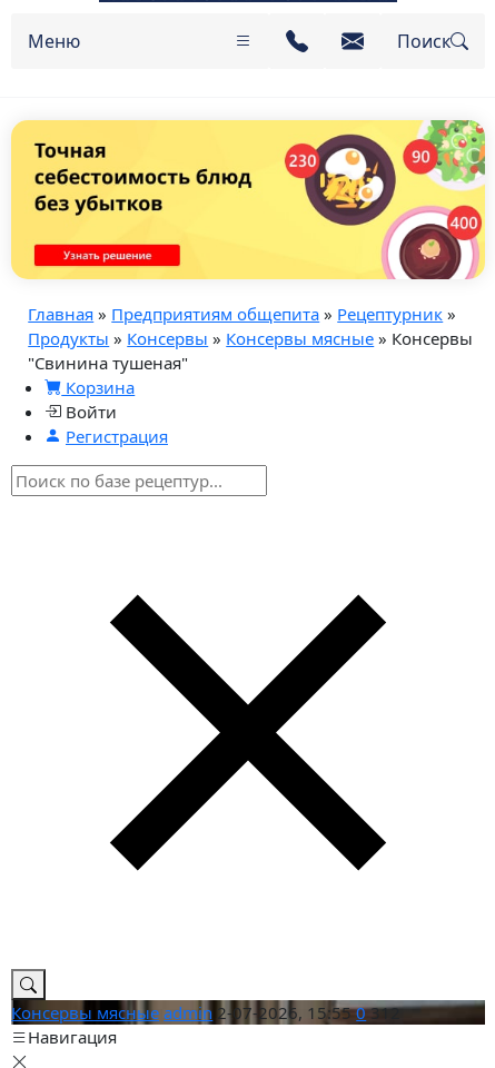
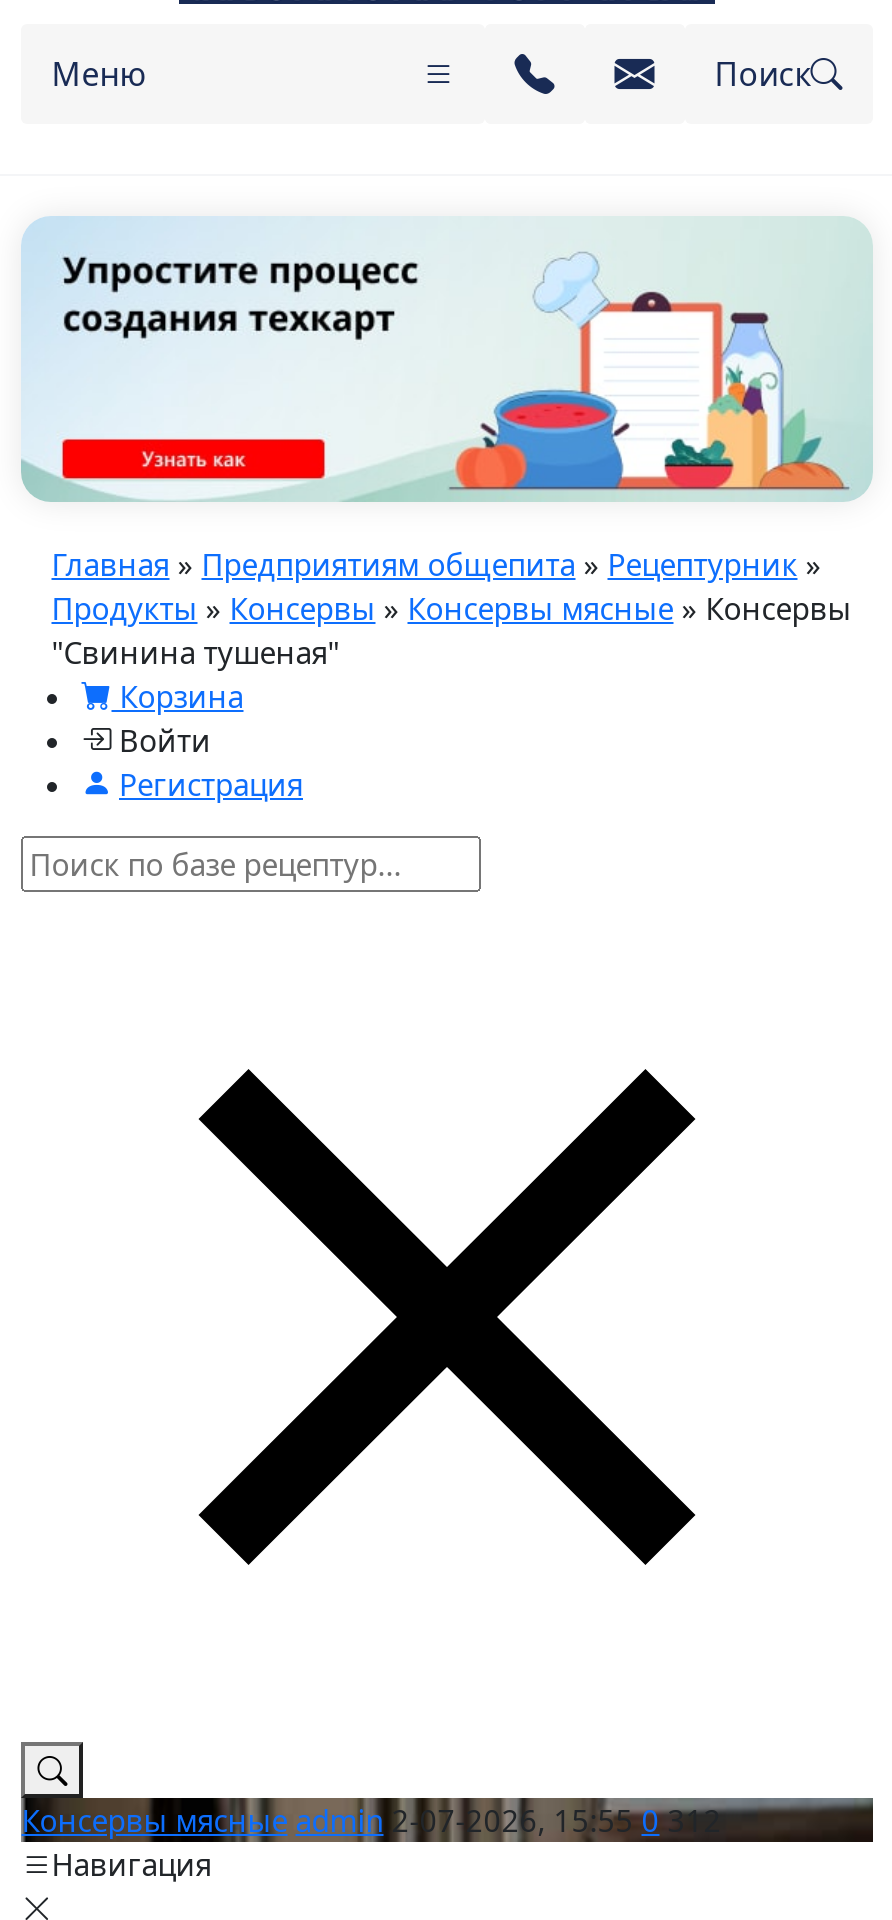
[10,119,486,280] [image] -> [21,216,873,502] [image]

